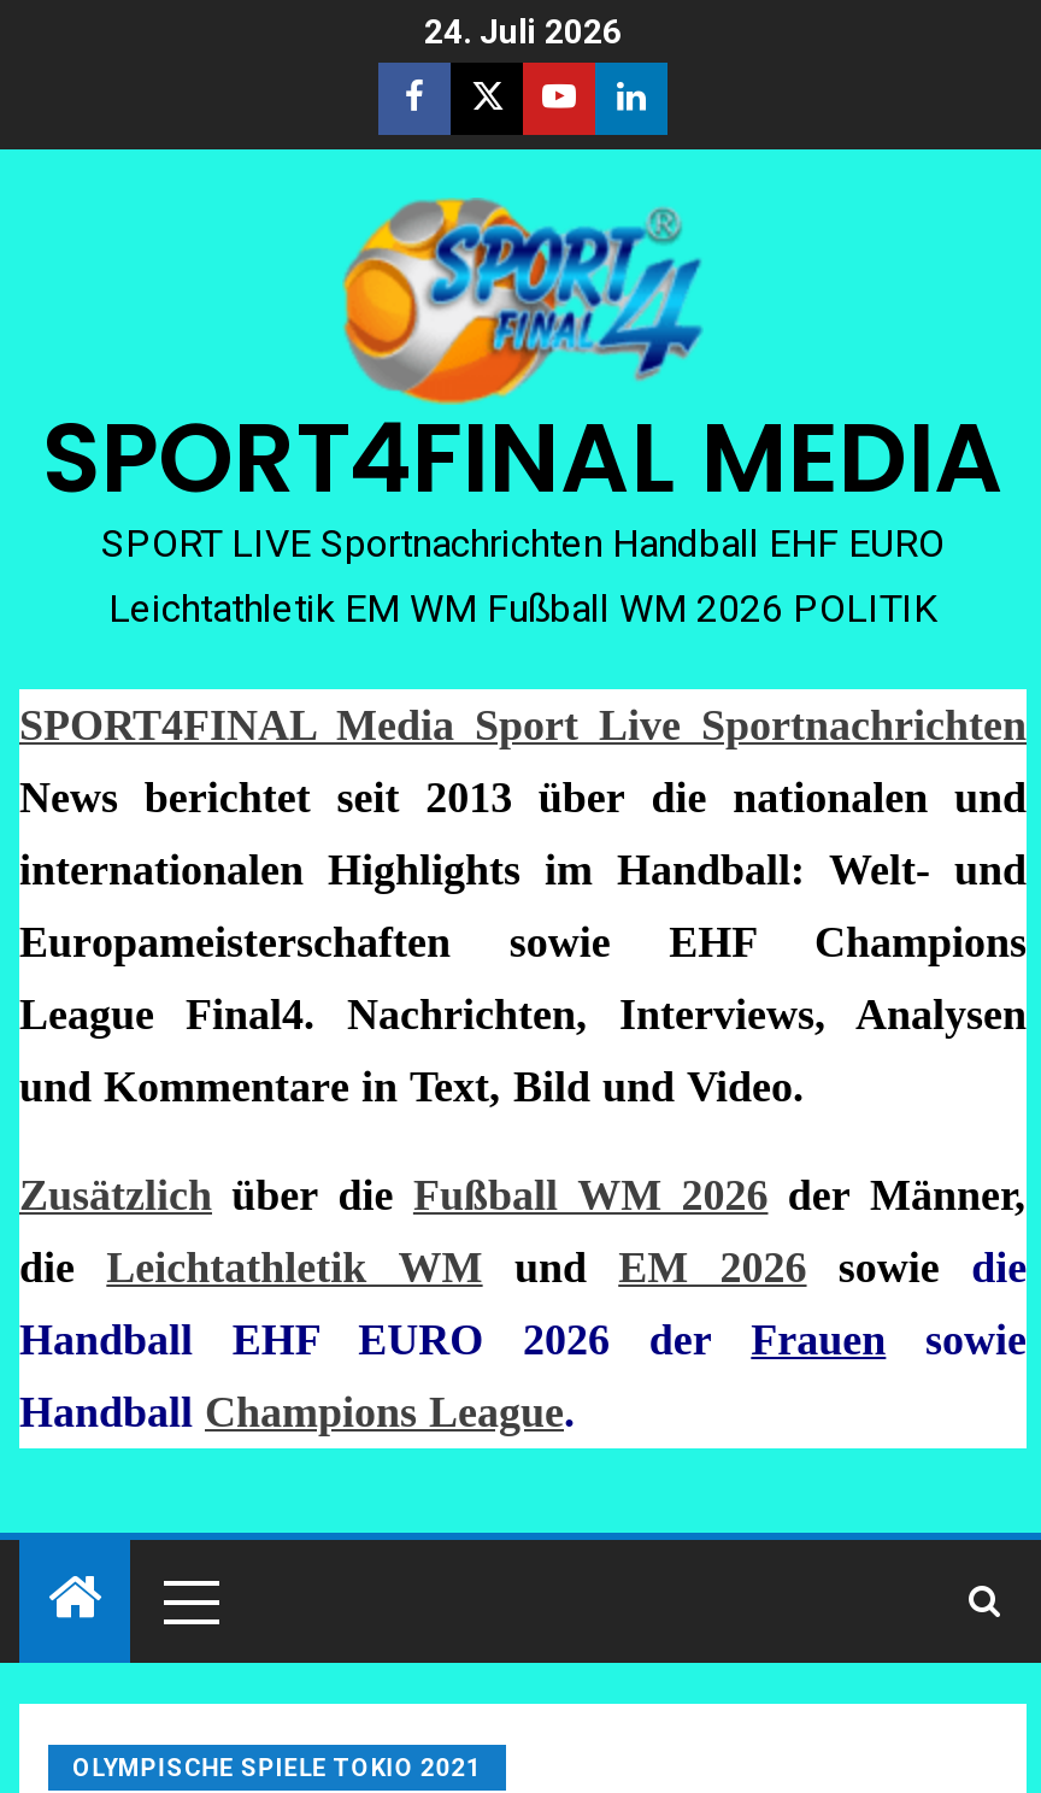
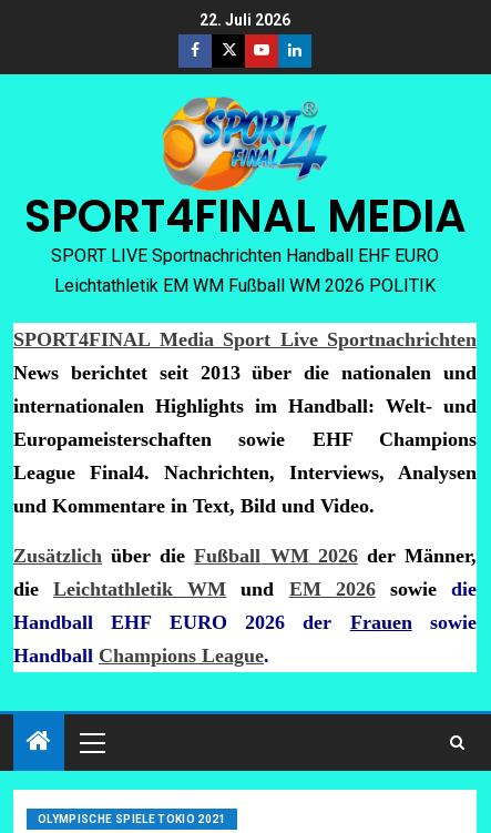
[424,13,622,51] 24. Juli 2026 -> [200,11,290,29] 22. Juli 2026

